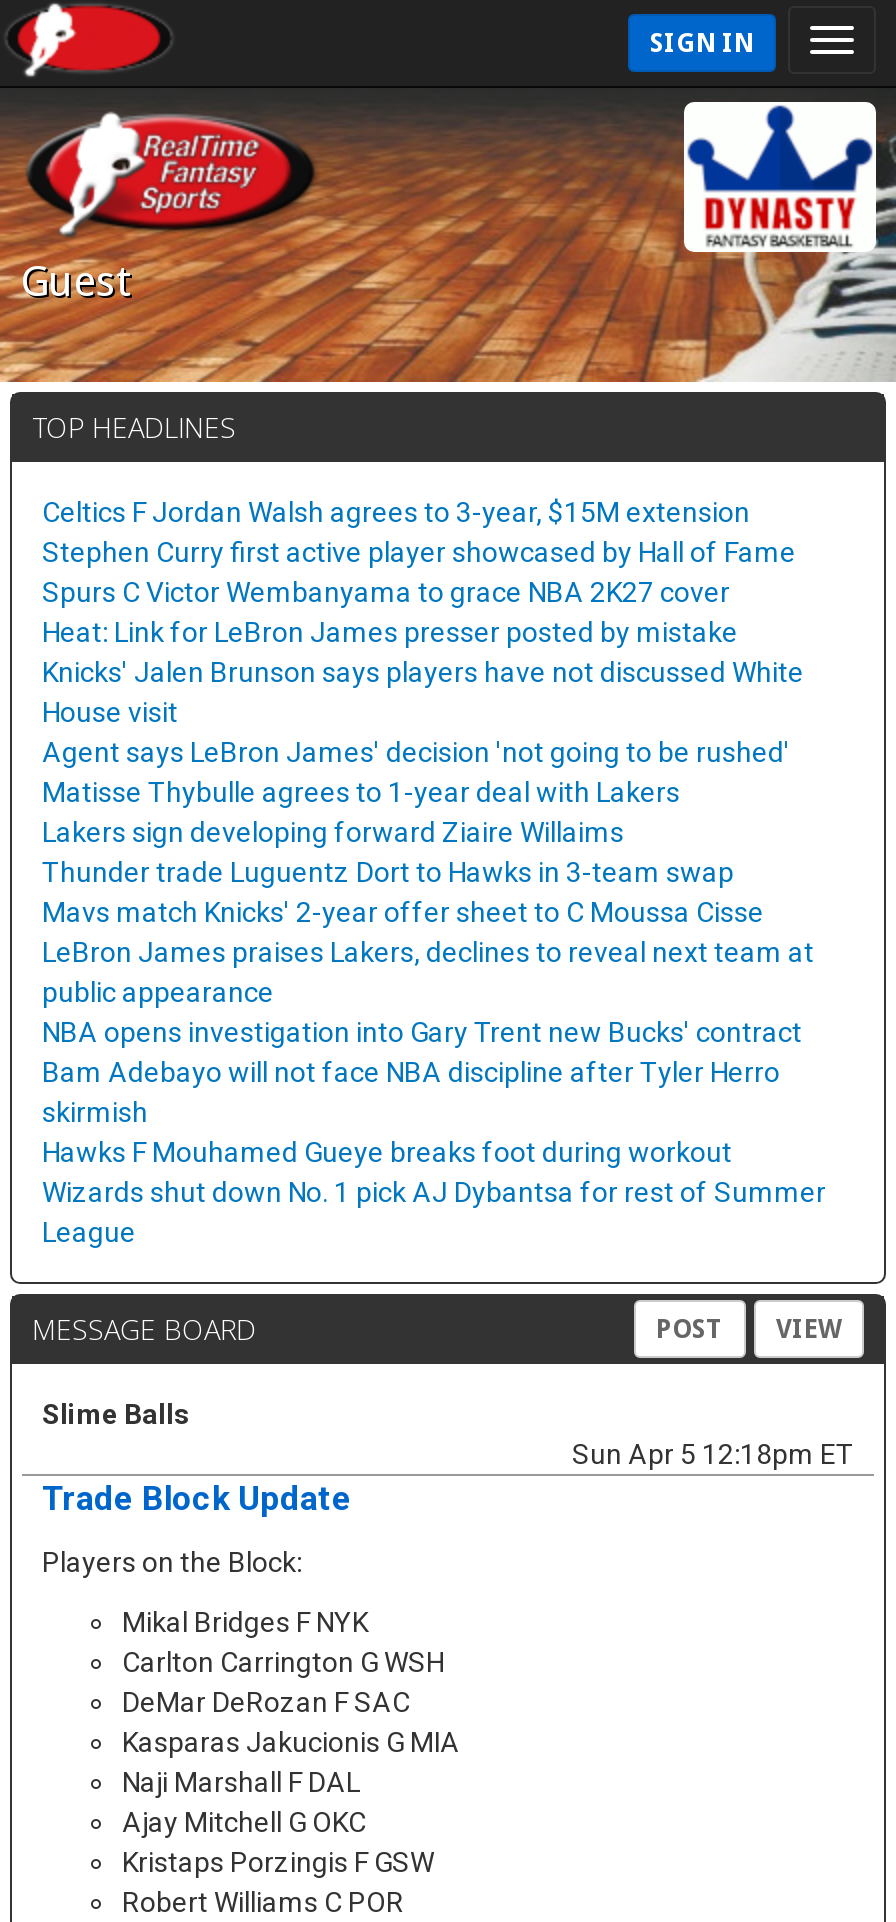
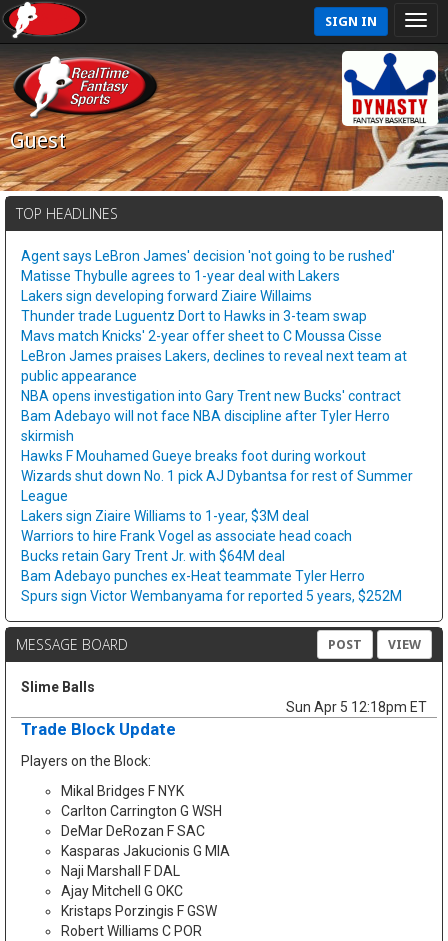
[42,496,804,728] Celtics F Jordan Walsh agrees to 3-year, $15M extension | Stephen Curry first active player showcased by Hall of Fame | Spurs C Victor Wembanyama to grace NBA 2K27 cover | Heat: Link for LeBron James presser posted by mistake | Knicks' Jalen Brunson says players have not discussed White | House visit -> none
moved [42,736,826,1248] -> [21,248,413,504]: Agent says LeBron James' decision 'not going to be rushed' | Matisse Thybulle agrees to 1-year deal with Lakers | Lakers sign developing forward Ziaire Willaims | ... | Wizards shut down No. 1 pick AJ Dybantsa for rest of Summer | League
none -> [21,508,402,604] Lakers sign Ziaire Williams to 1-year, $3M deal | Warriors to hire Frank Vogel as associate head coach | Bucks retain Gary Trent Jr. with $64M deal | Bam Adebayo punches ex-Heat teammate Tyler Herro | Spurs sign Victor Wembanyama for reported 5 years, $252M

